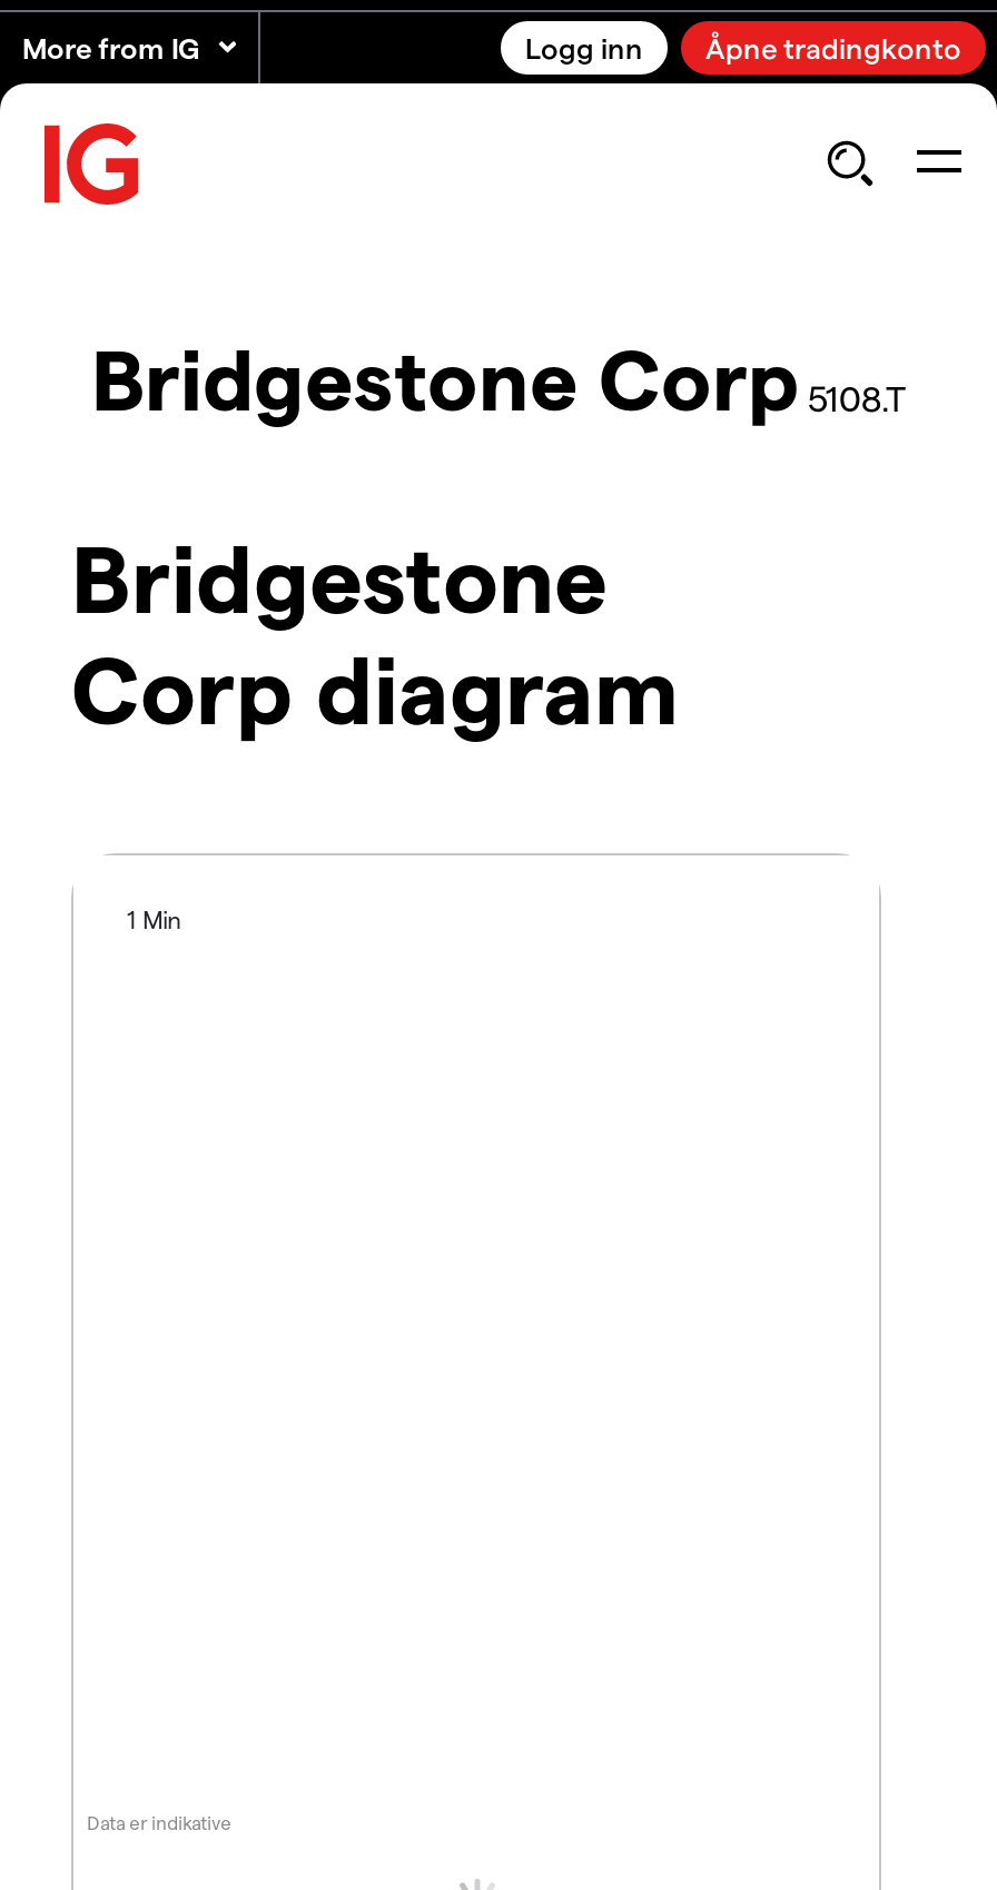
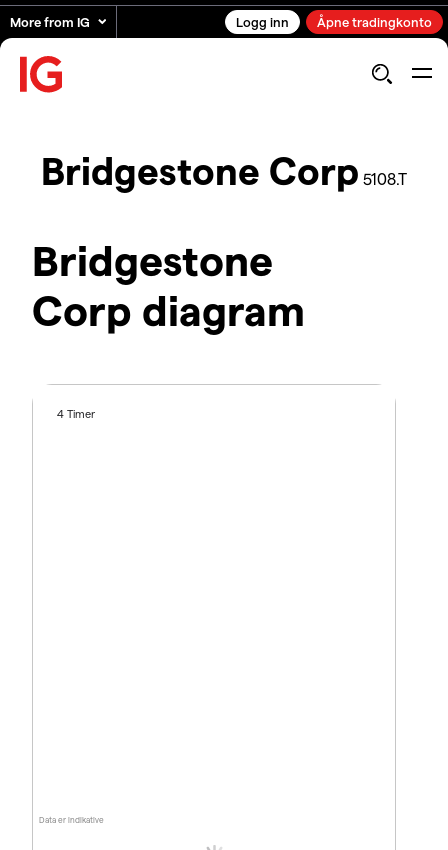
[127,905,180,934] 1 Min -> [57,407,95,420] 4 Timer

